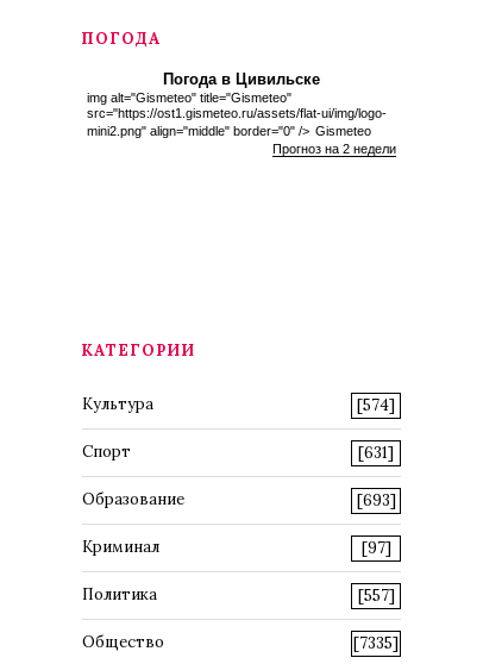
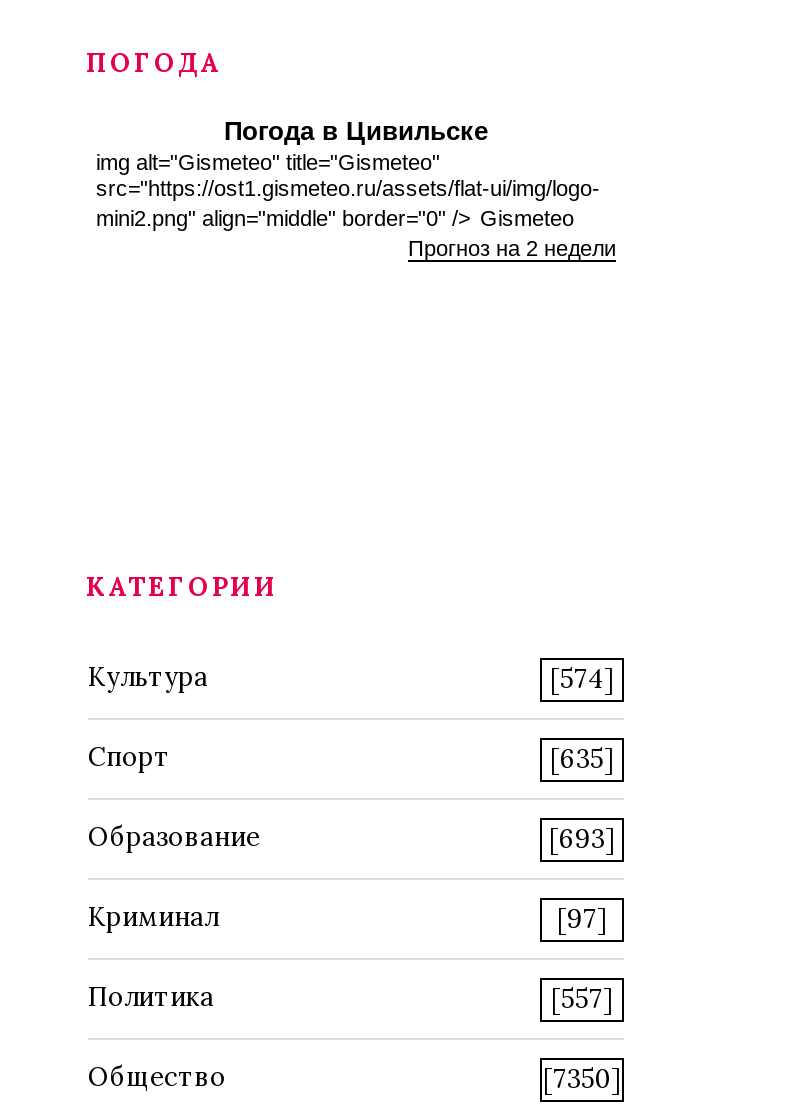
[358,443,394,463] [631] -> [550,742,614,776] [635]
[353,633,399,653] [7335] -> [543,1062,621,1096] [7350]

